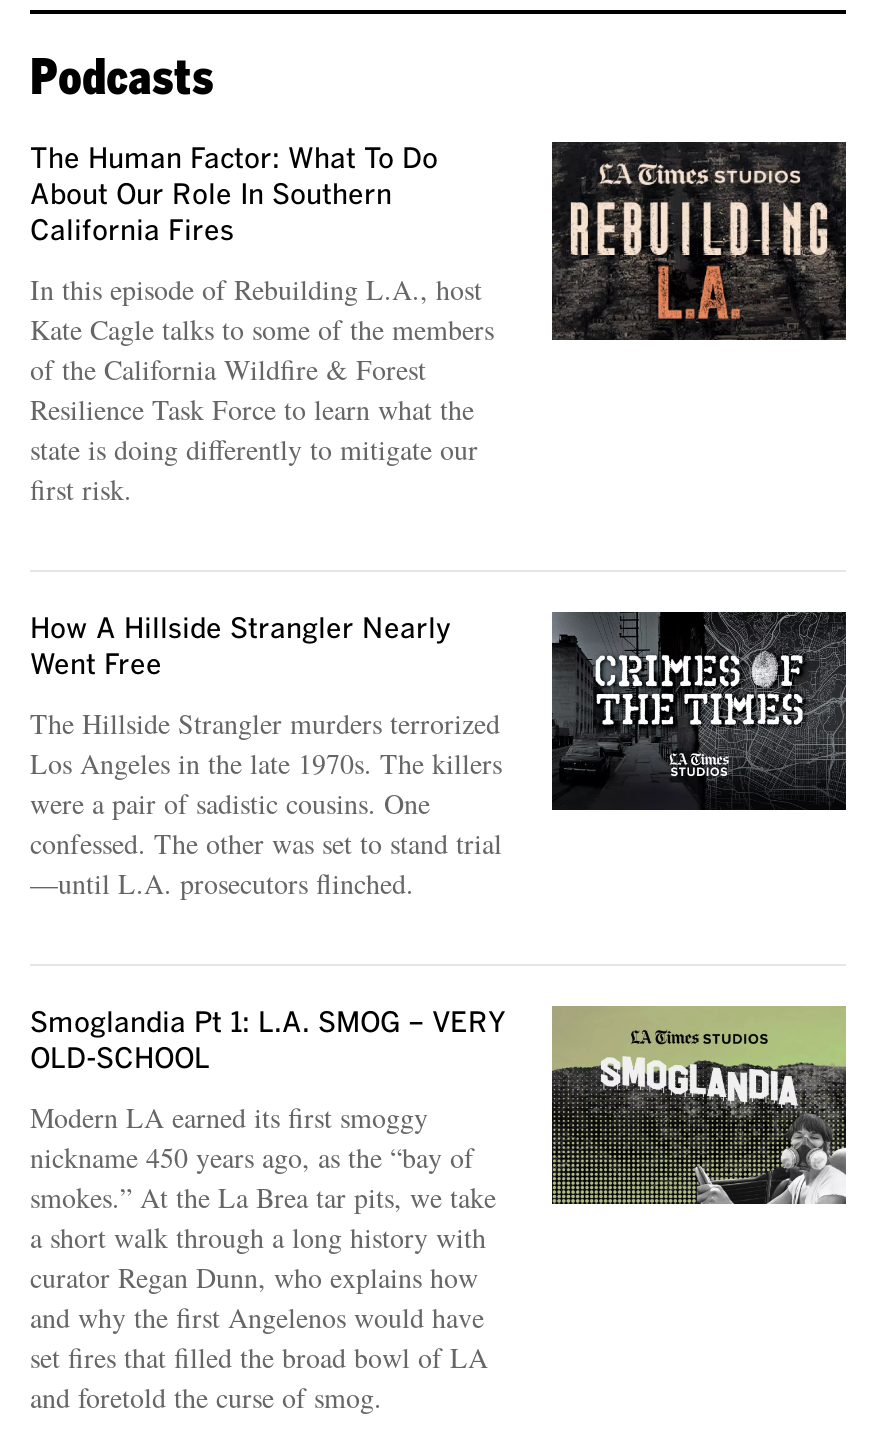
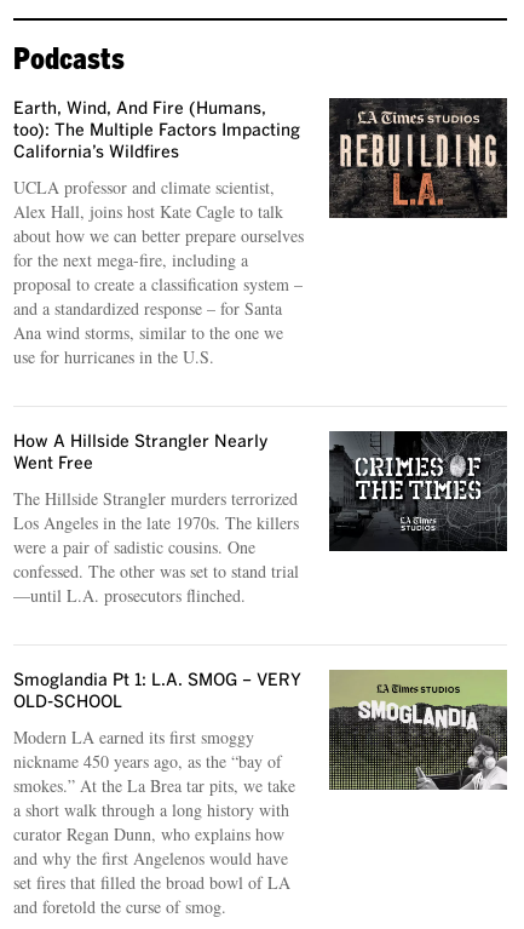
[30,147,438,247] The Human Factor: What To Do | About Our Role In Southern | California Fires -> [13,101,300,162] Earth, Wind, And Fire (Humans, | too): The Multiple Factors Impacting | California’s Wildfires
[30,271,494,509] In this episode of Rebuilding L.A., host | Kate Cagle talks to some of the members | of the California Wildfire & Forest | Resilience Task Force to learn what the | state is doing differently to mitigate our | first risk. -> [13,176,304,369] UCLA professor and climate scientist, | Alex Hall, joins host Kate Cagle to talk | about how we can better prepare ourselves | for the next mega-fire, including a | proposal to create a classification system – | and a standardized response – for Santa | Ana wind storms, similar to the one we | use for hurricanes in the U.S.

